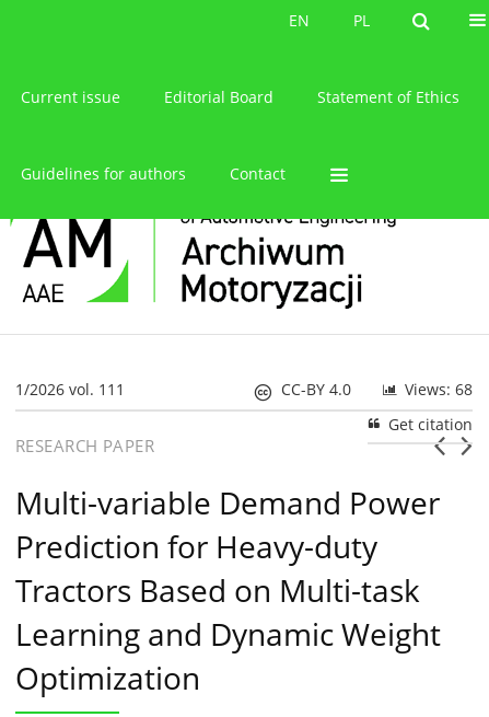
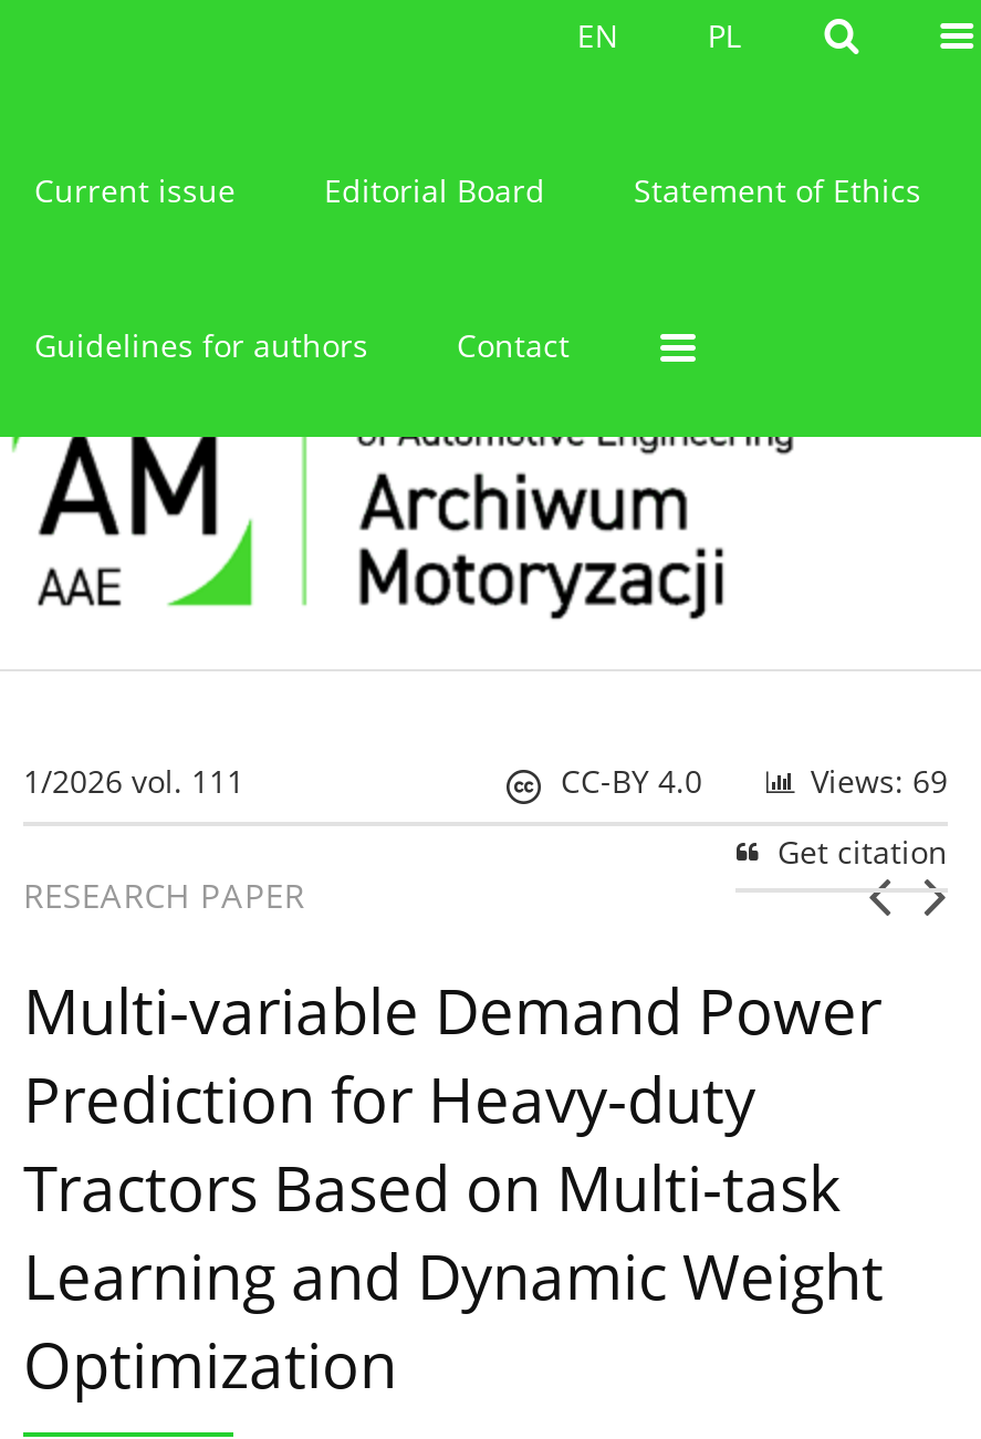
[405,379,473,399] Views: 68 -> [811,759,948,801] Views: 69

